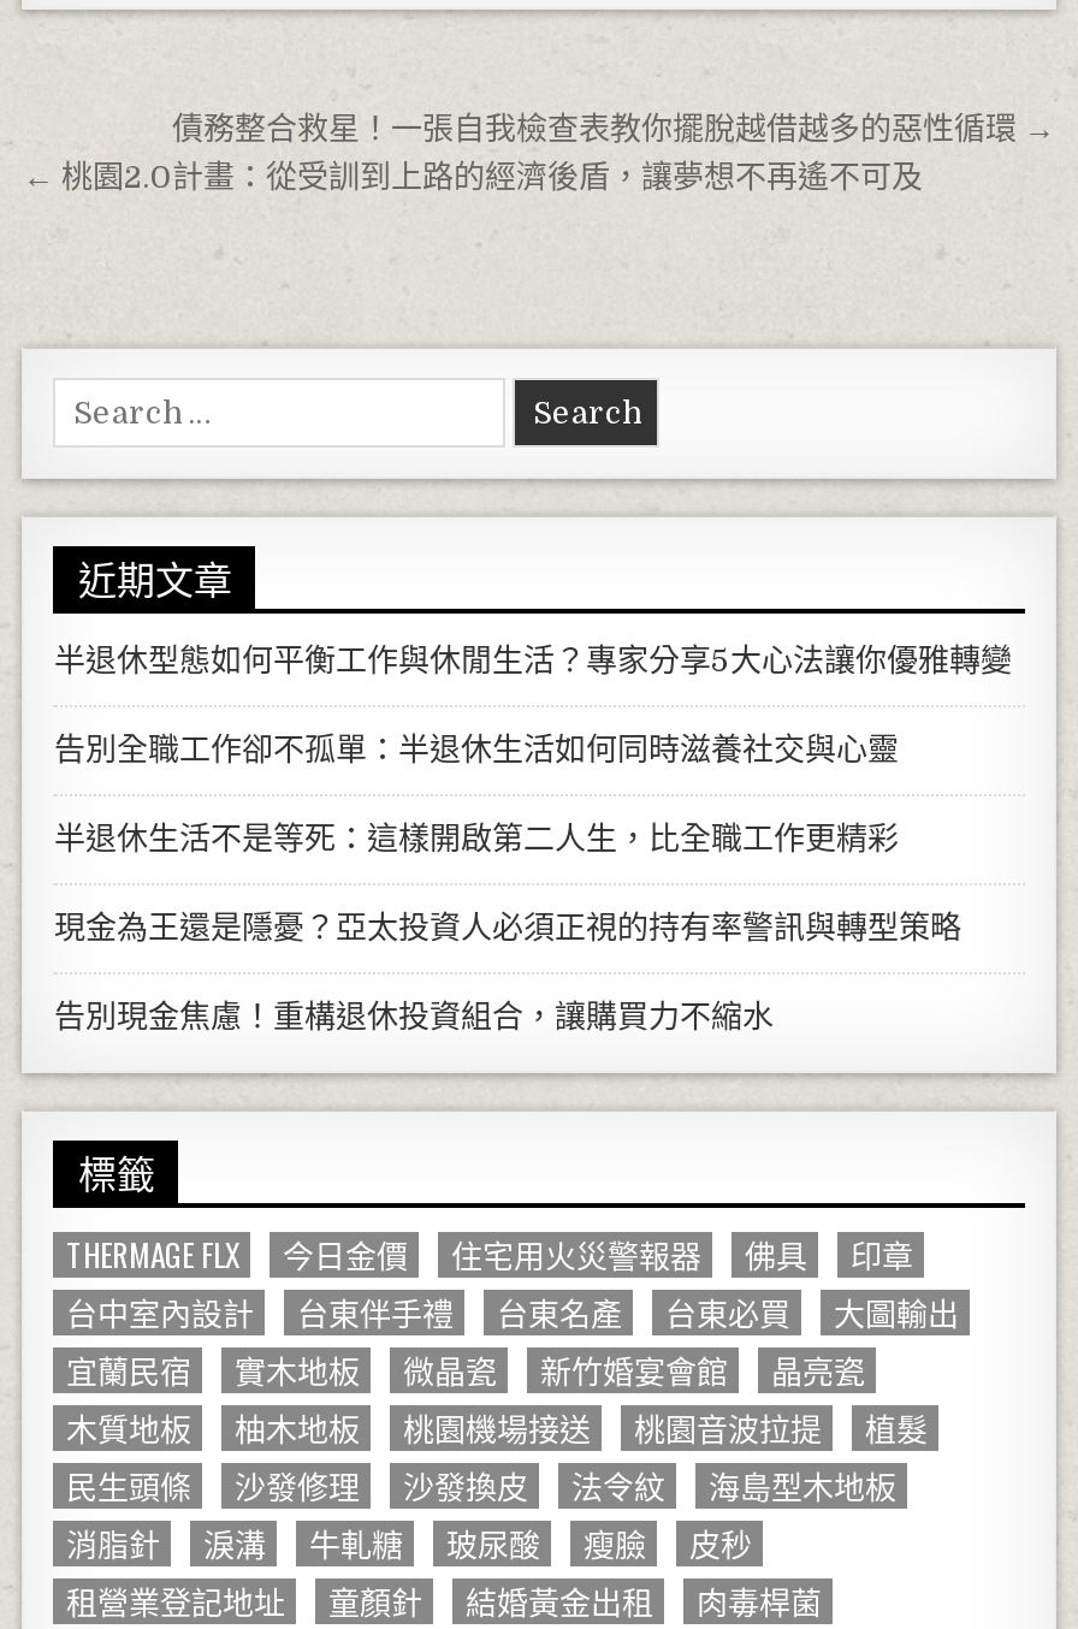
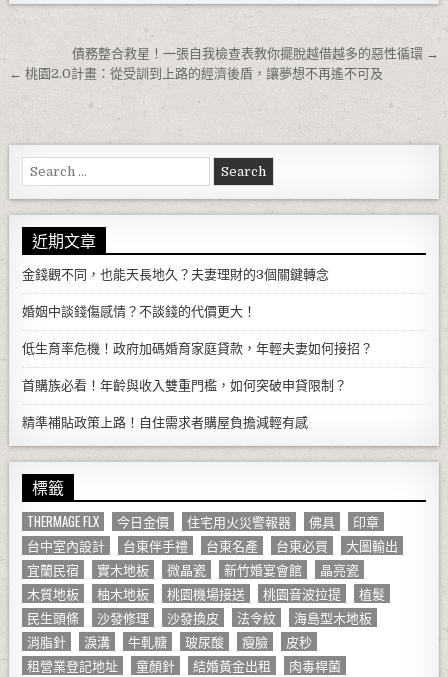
[54,641,1012,677] 半退休型態如何平衡工作與休閒生活？專家分享5大心法讓你優雅轉變 -> [22,266,329,281] 金錢觀不同，也能天長地久？夫妻理財的3個關鍵轉念
[54,730,899,766] 告別全職工作卻不孤單：半退休生活如何同時滋養社交與心靈 -> [22,303,256,318] 婚姻中談錢傷感情？不談錢的代價更大！
[54,819,899,855] 半退休生活不是等死：這樣開啟第二人生，比全職工作更精彩 -> [22,340,373,355] 低生育率危機！政府加碼婚育家庭貸款，年輕夫妻如何接招？
[54,908,961,944] 現金為王還是隱憂？亞太投資人必須正視的持有率警訊與轉型策略 -> [22,377,347,392] 首購族必看！年齡與收入雙重門檻，如何突破申貸限制？
[54,997,774,1033] 告別現金焦慮！重構退休投資組合，讓購買力不縮水 -> [22,414,308,429] 精準補貼政策上路！自住需求者購屋負擔減輕有感

